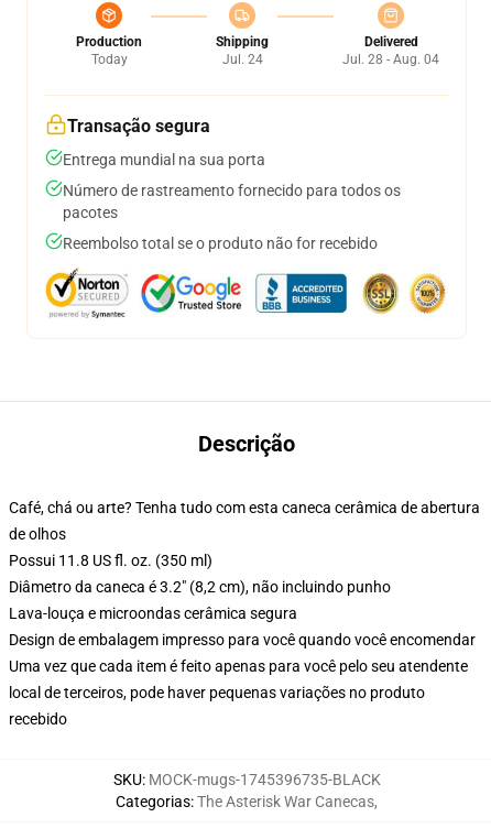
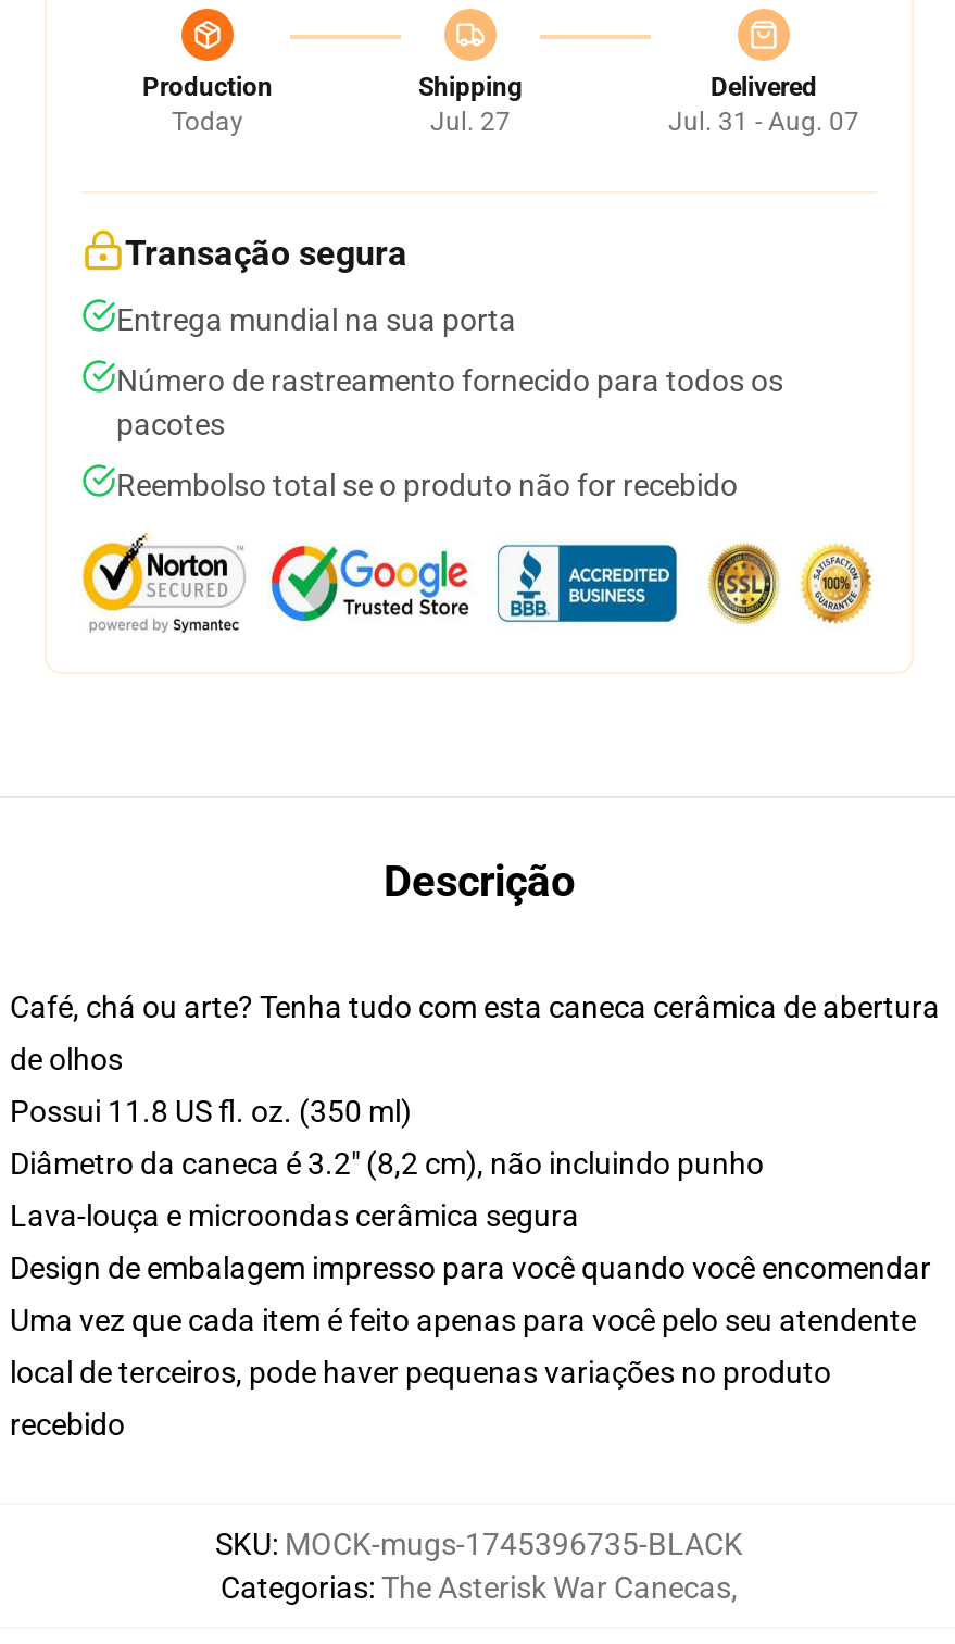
[222,52,263,67] Jul. 24 -> [430,107,511,137] Jul. 27
[342,52,439,67] Jul. 28 - Aug. 04 -> [668,107,859,137] Jul. 31 - Aug. 07

